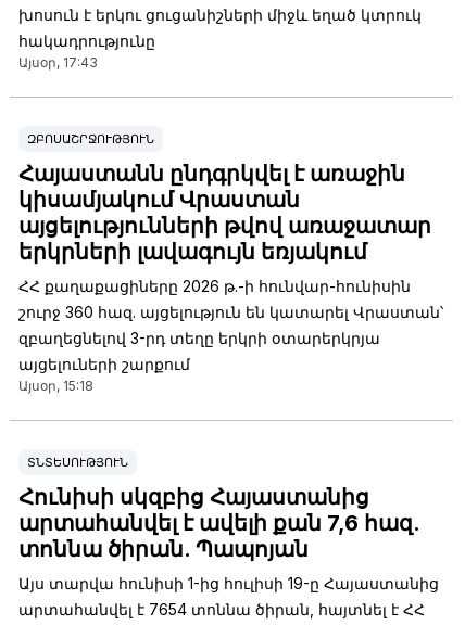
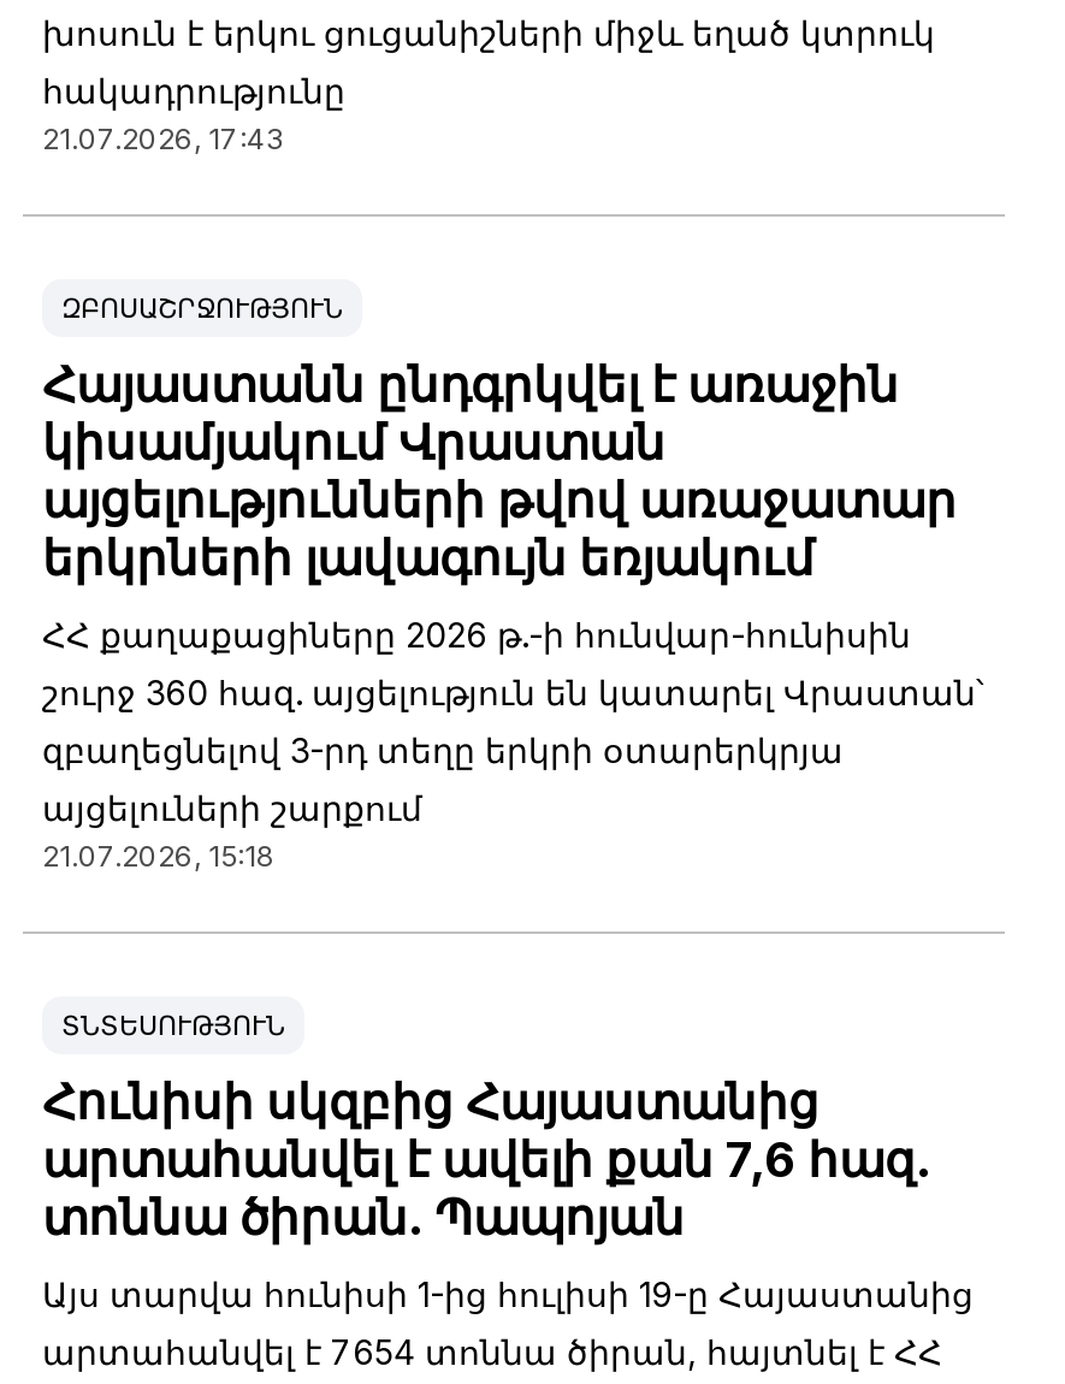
[18,55,98,71] Այսօր, 17:43 -> [42,121,285,157] 21.07.2026, 17:43
[18,378,93,394] Այսօր, 15:18 -> [42,839,276,875] 21.07.2026, 15:18

